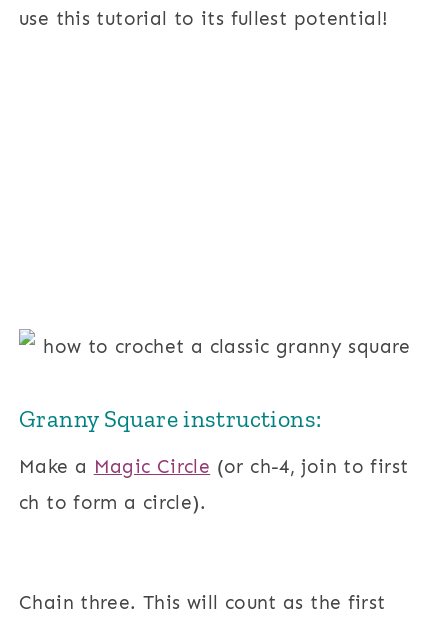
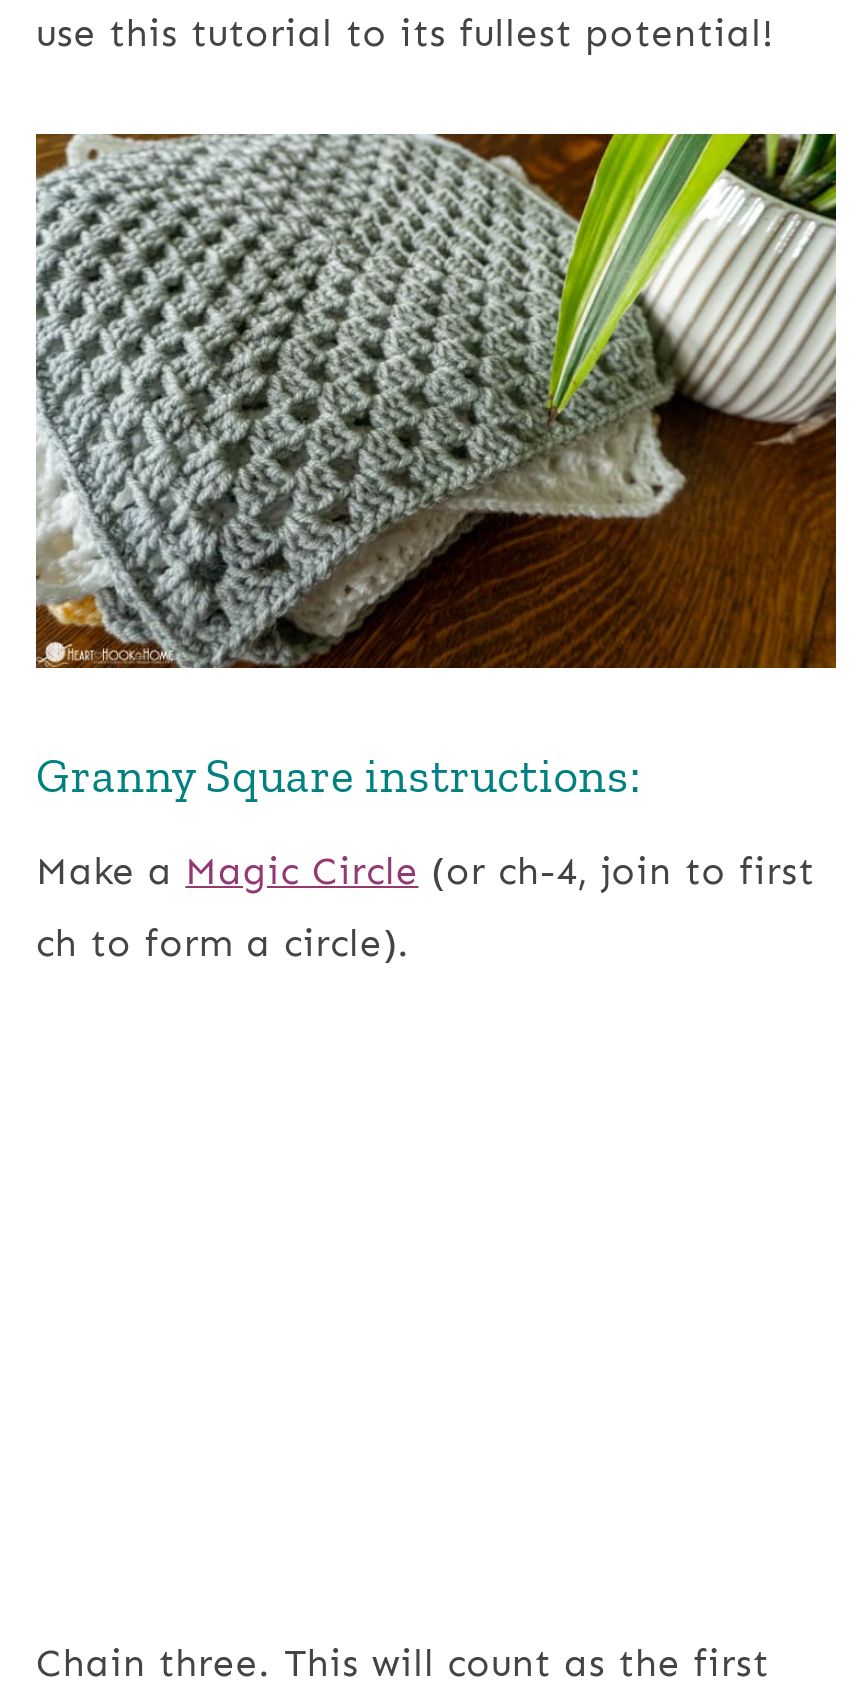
none -> [34,132,838,670] [image]
moved [19,404,408,514] -> [36,746,815,966]: Granny Square instructions: | Make a Magic Circle (or ch-4, join to first | ch to form a circle).

